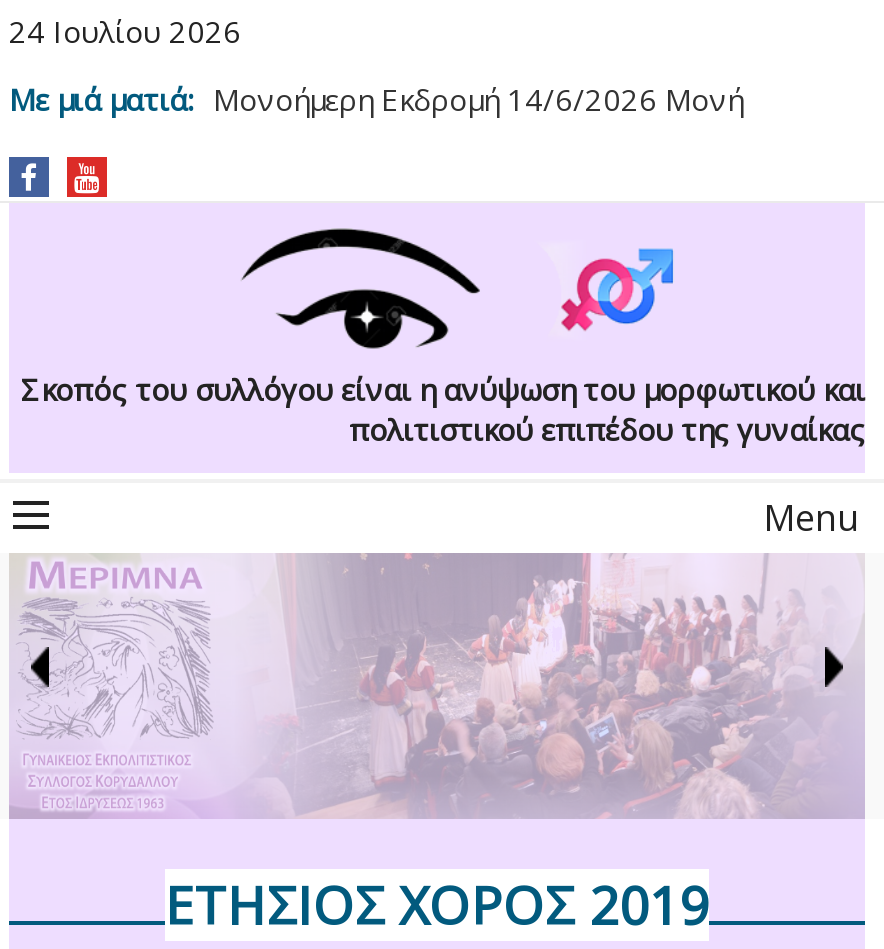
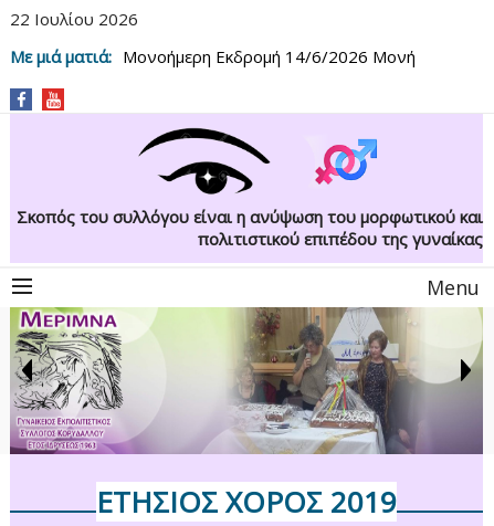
[9,11,241,51] 24 Ιουλίου 2026 -> [10,8,138,30] 22 Ιουλίου 2026
[11,553,863,819] [image] -> [10,306,483,455] [image]

